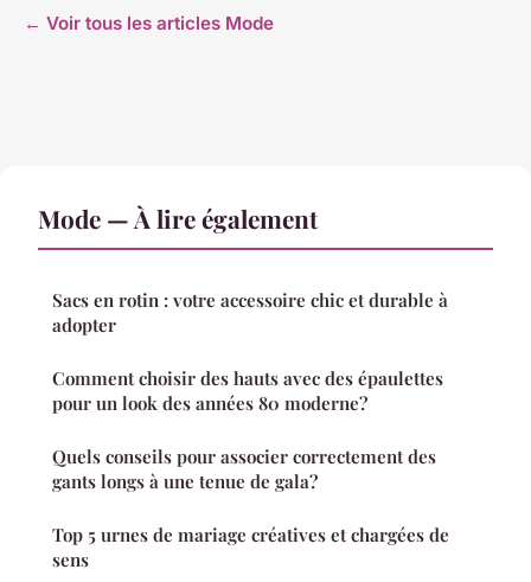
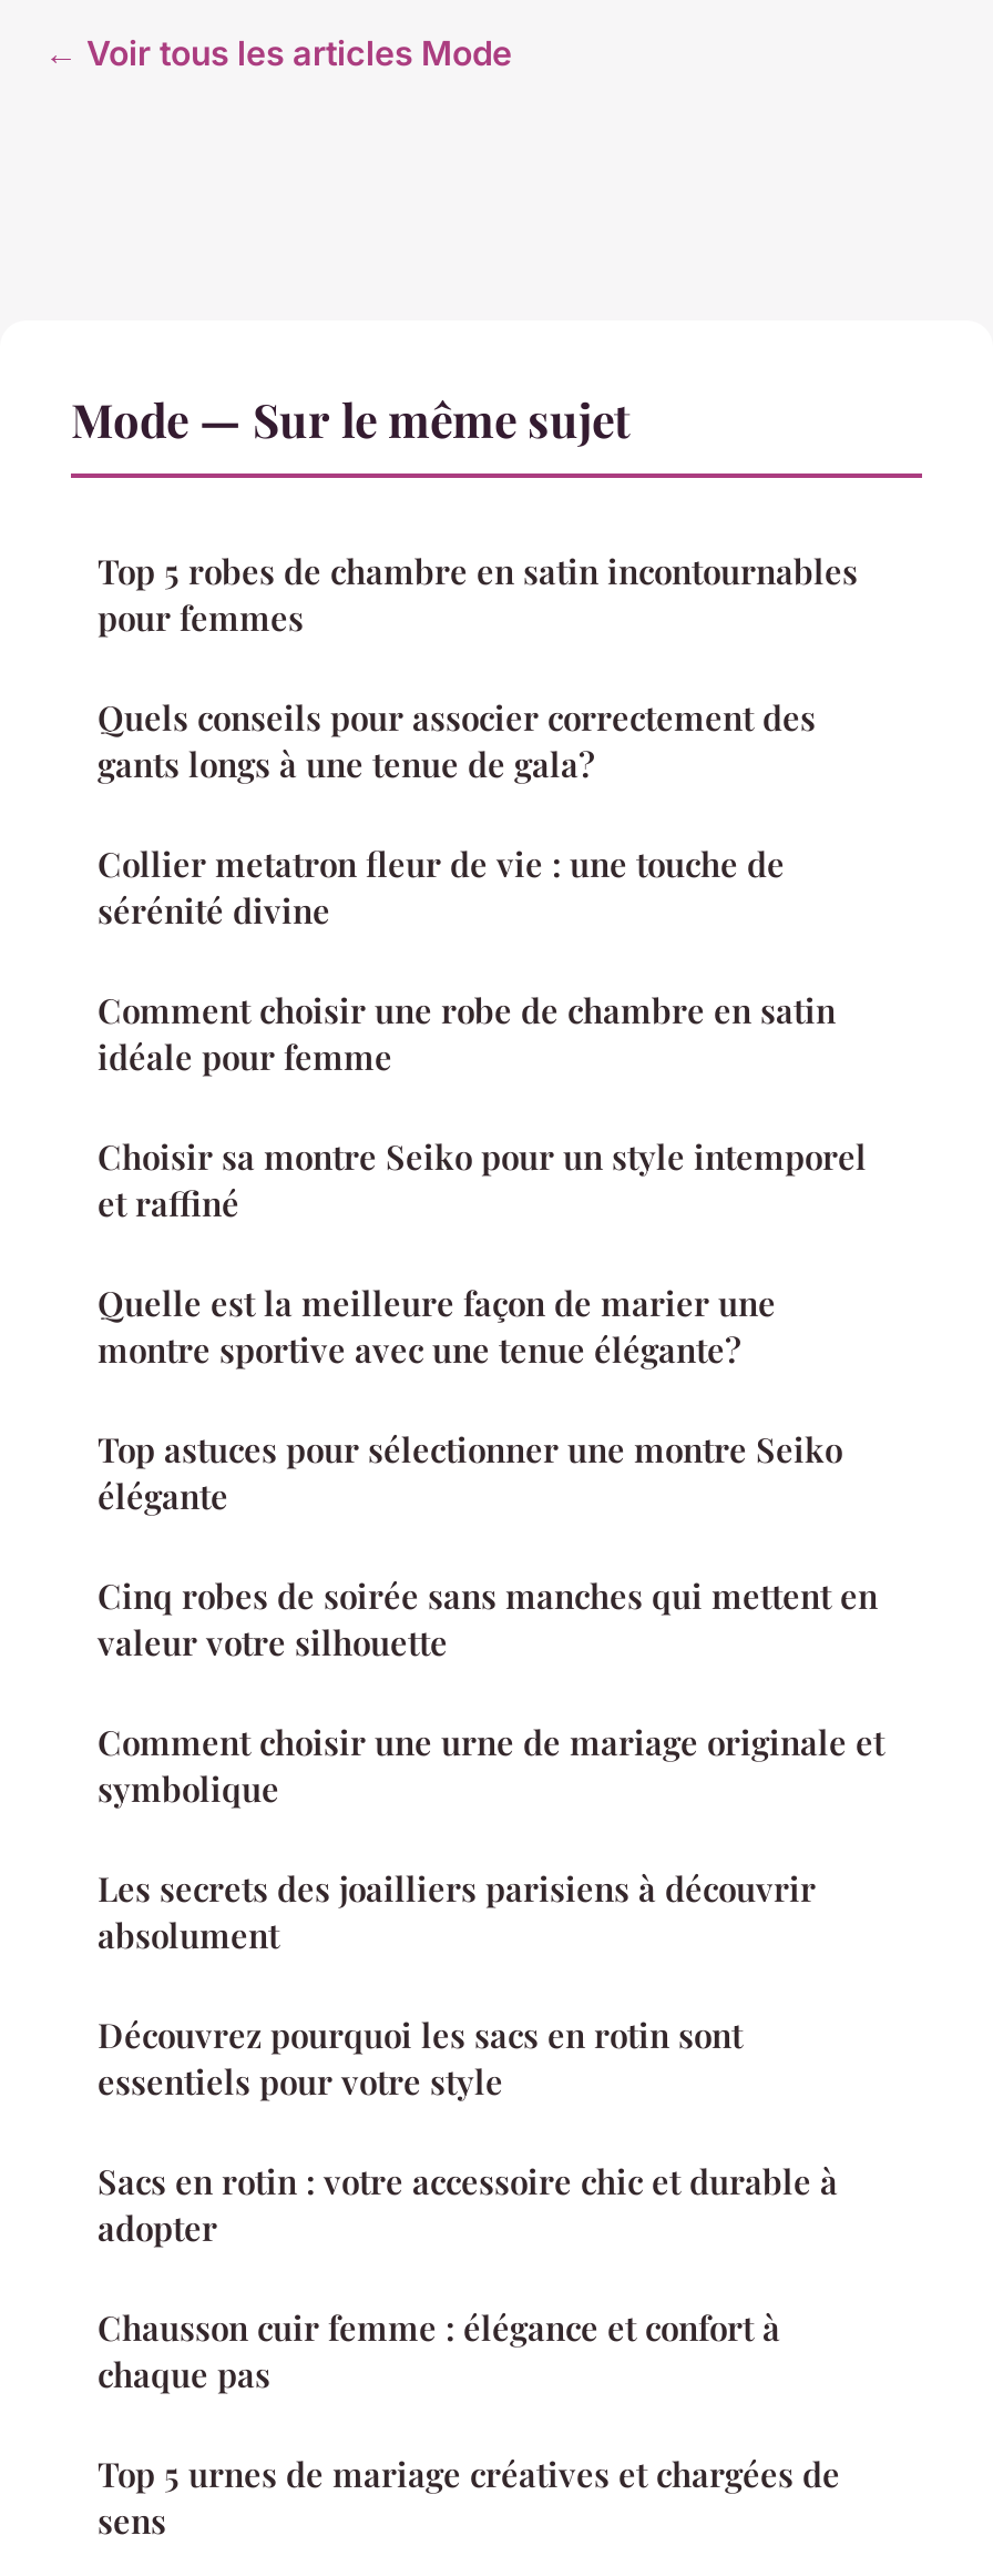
[38,202,318,235] Mode — À lire également -> [71,387,884,2104] Mode — Sur le même sujet | Top 5 robes de chambre en satin incontournables | pour femmes | Collier metatron fleur de vie : une touche de | sérénité divine | Comment choisir une robe de chambre en satin | idéale pour femme | Choisir sa montre Seiko pour un style intemporel | et raffiné | Quelle est la meilleure façon de marier une | montre sportive avec une tenue élégante? | Top astuces pour sélectionner une montre Seiko | élégante | Cinq robes de soirée sans manches qui mettent en | valeur votre silhouette | Comment choisir une urne de mariage originale et | symbolique | Les secrets des joailliers parisiens à découvrir | absolument | Découvrez pourquoi les sacs en rotin sont | essentiels pour votre style
moved [52,288,448,337] -> [98,2159,838,2250]: Sacs en rotin : votre accessoire chic et durable à | adopter
[52,367,443,415] Comment choisir des hauts avec des épaulettes | pour un look des années 80 moderne? -> [98,2306,780,2397] Chausson cuir femme : élégance et confort à | chaque pas
moved [52,445,436,493] -> [98,696,816,787]: Quels conseils pour associer correctement des | gants longs à une tenue de gala?

